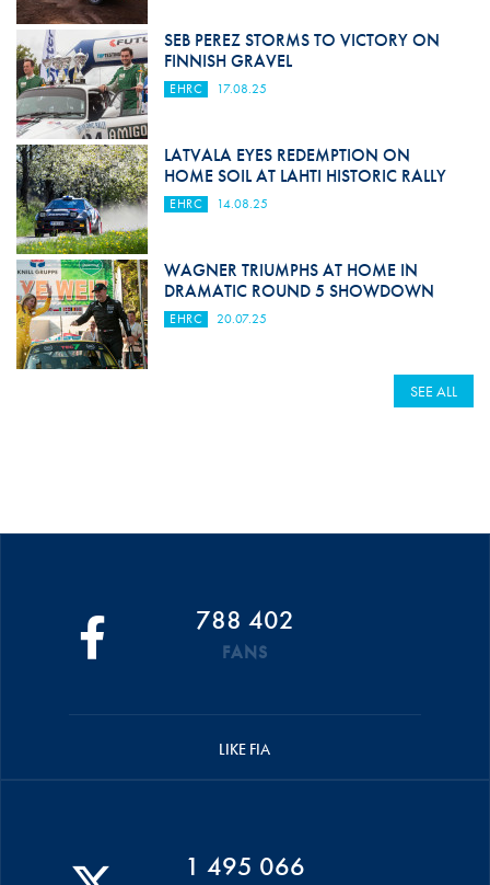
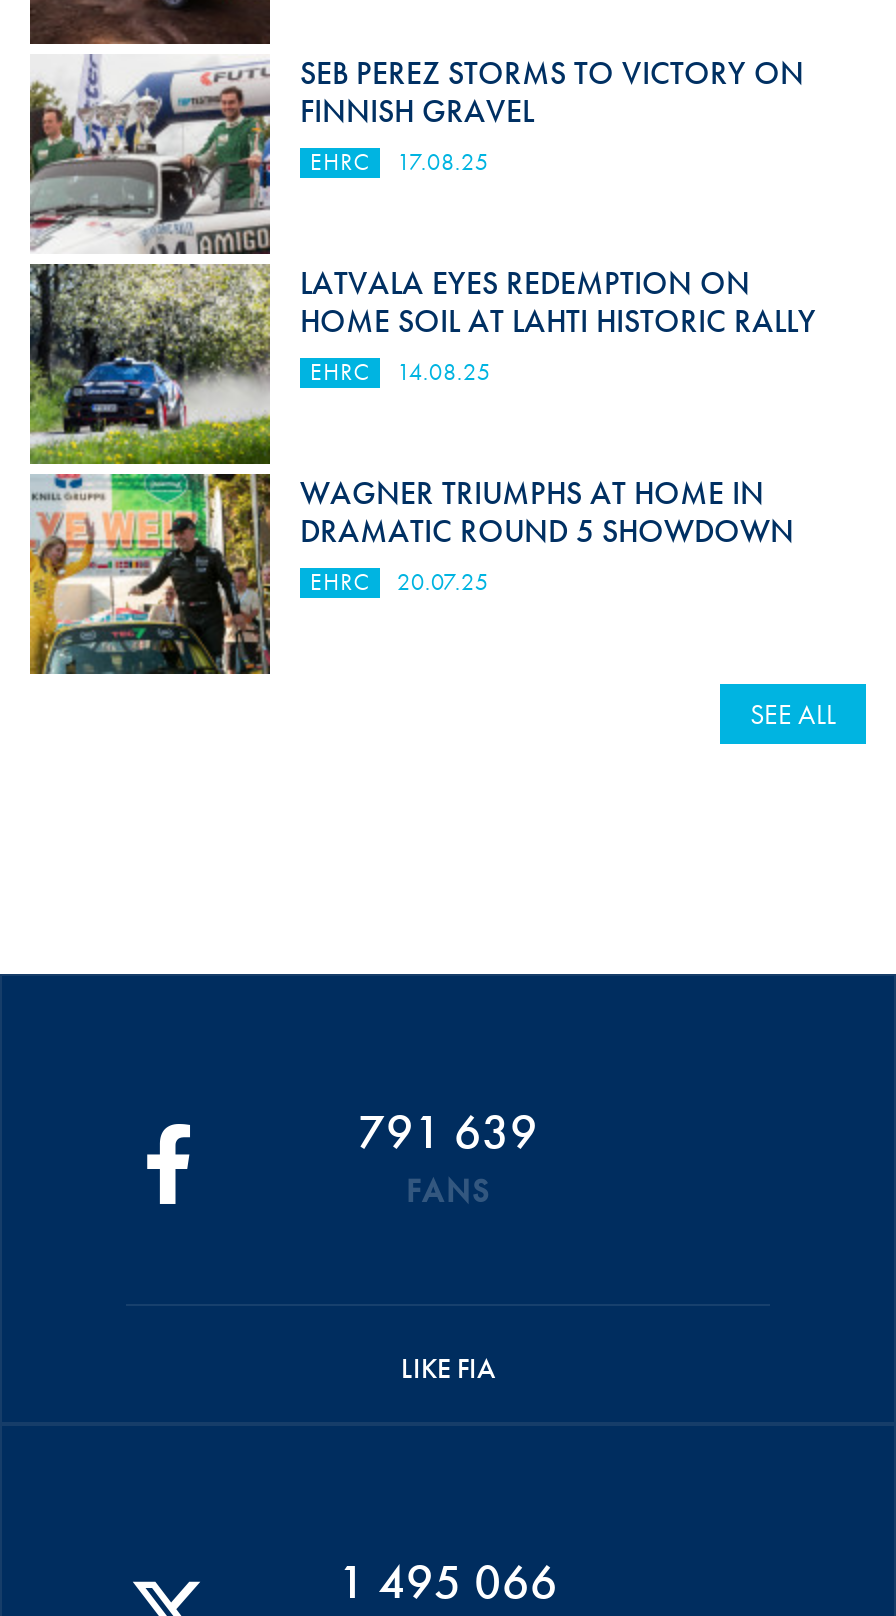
[196,602,294,636] 788 402 -> [358,1099,538,1161] 791 639

